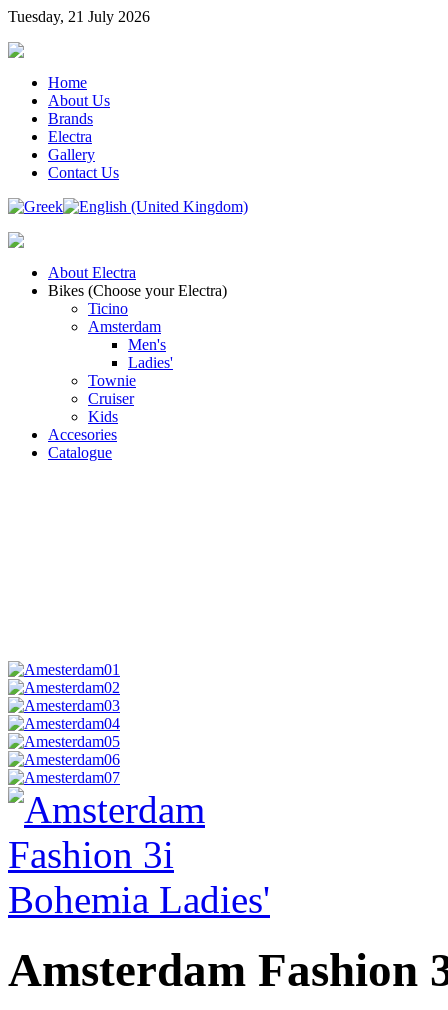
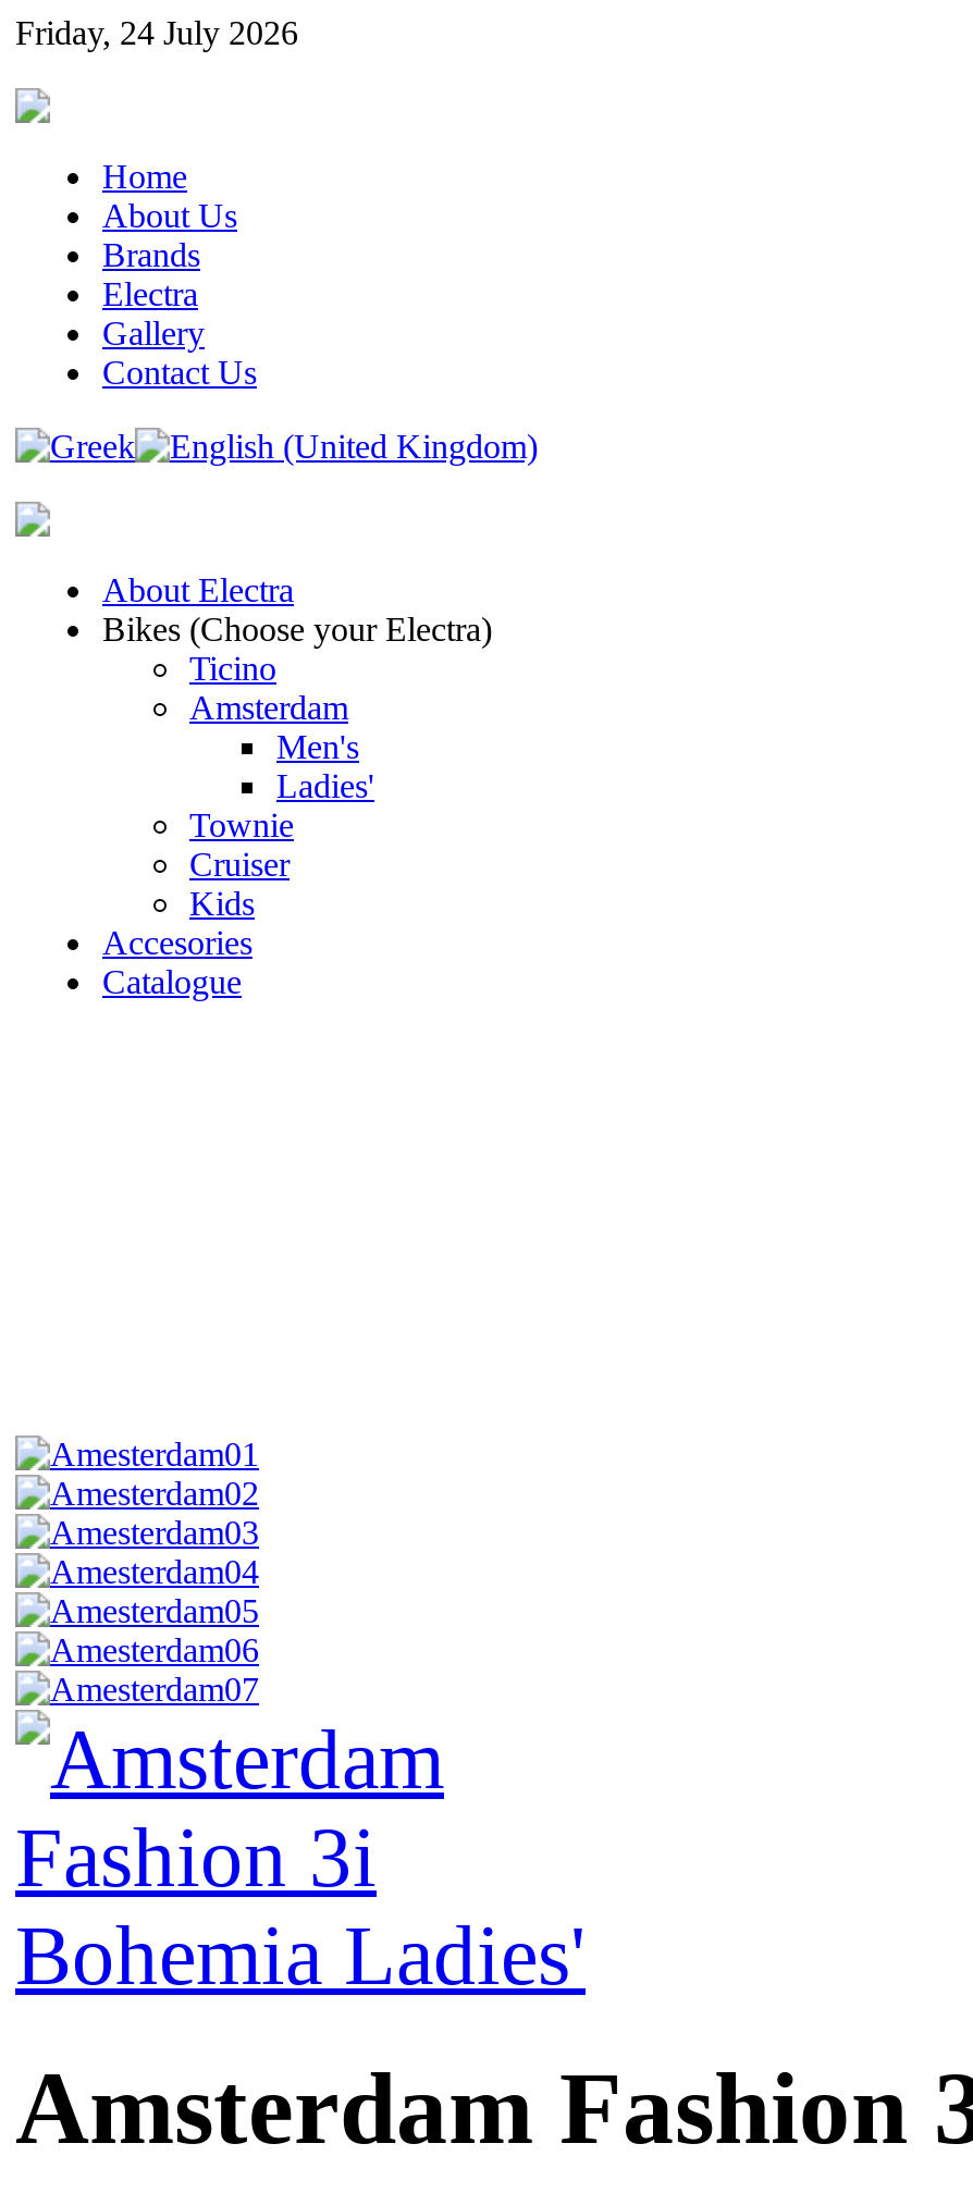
[8,8,150,25] Tuesday, 21 July 2026 -> [15,14,298,51] Friday, 24 July 2026

